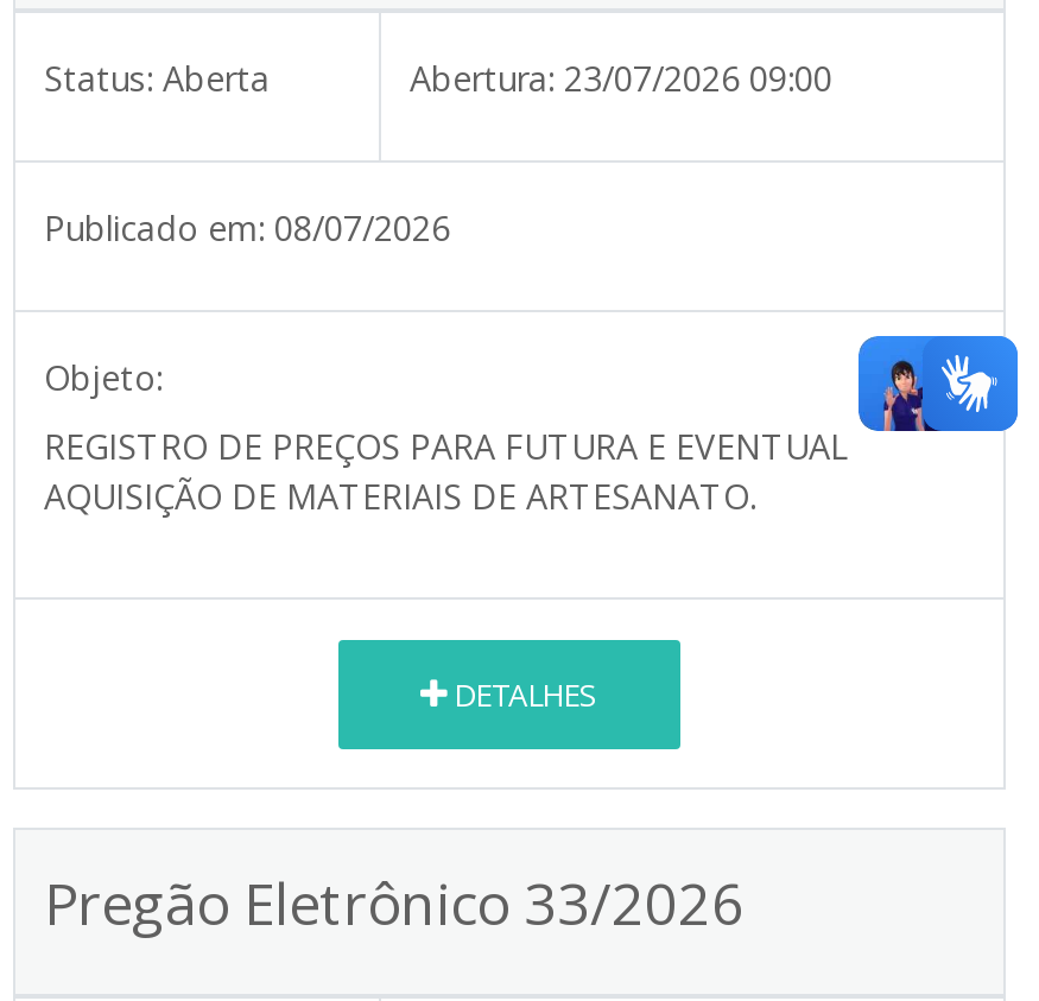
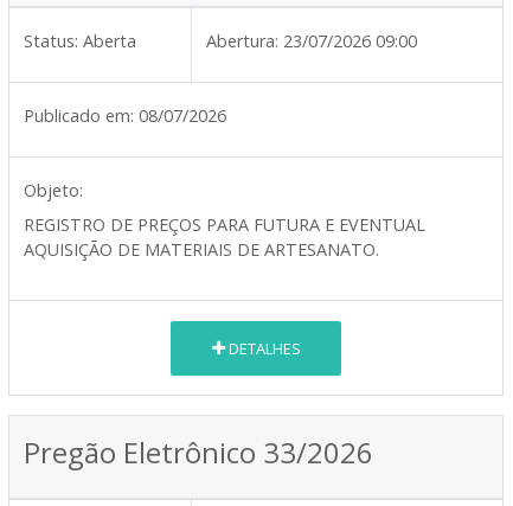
[856,334,1020,433] [image] -> none

